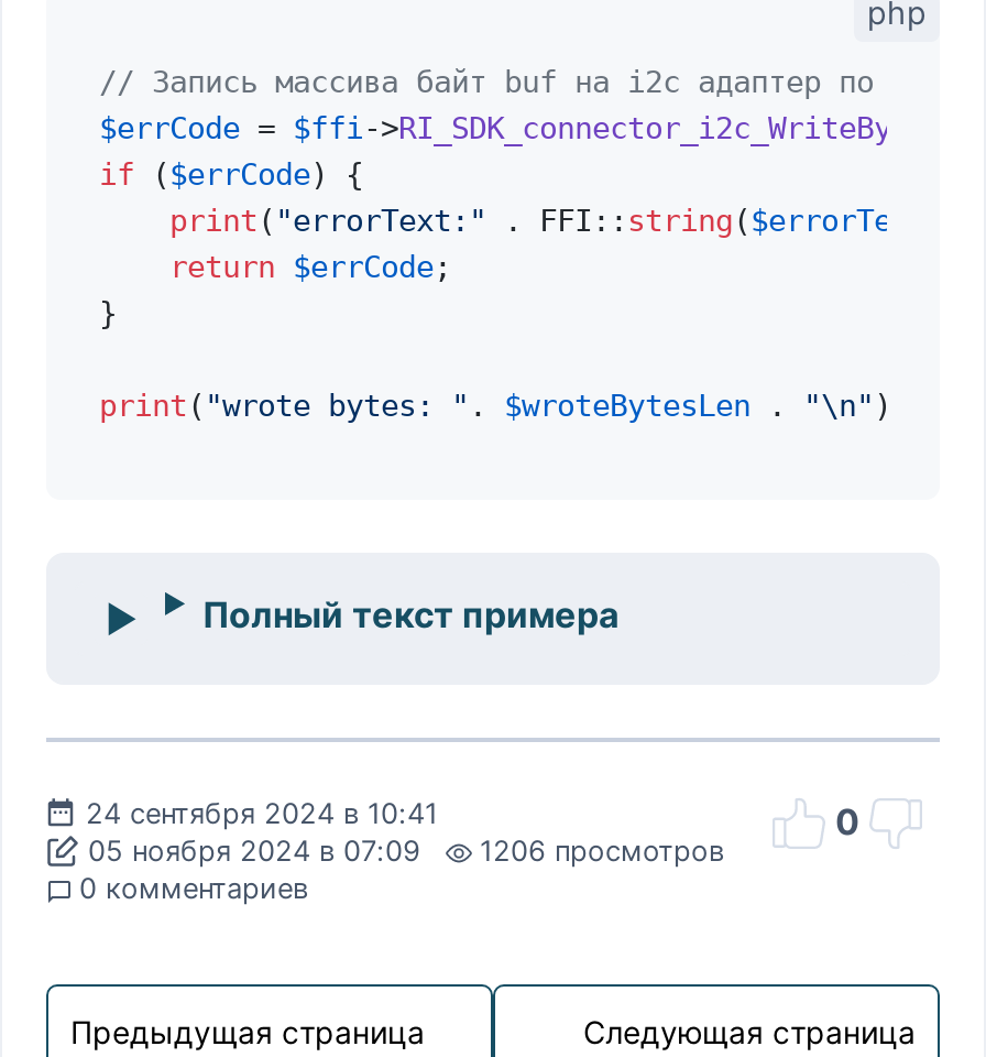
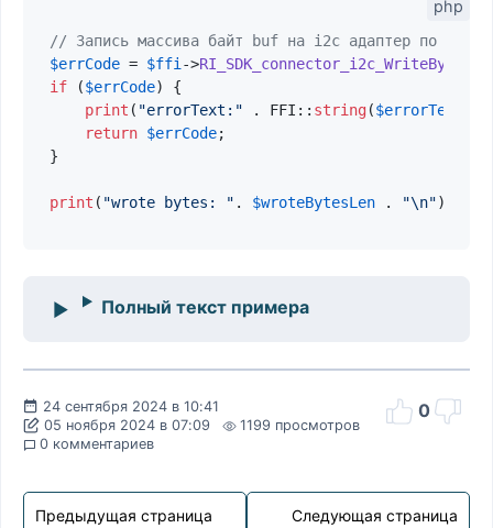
[88,834,724,867] 05 ноября 2024 в 07:09 1206 просмотров -> [44,417,360,433] 05 ноября 2024 в 07:09 1199 просмотров

